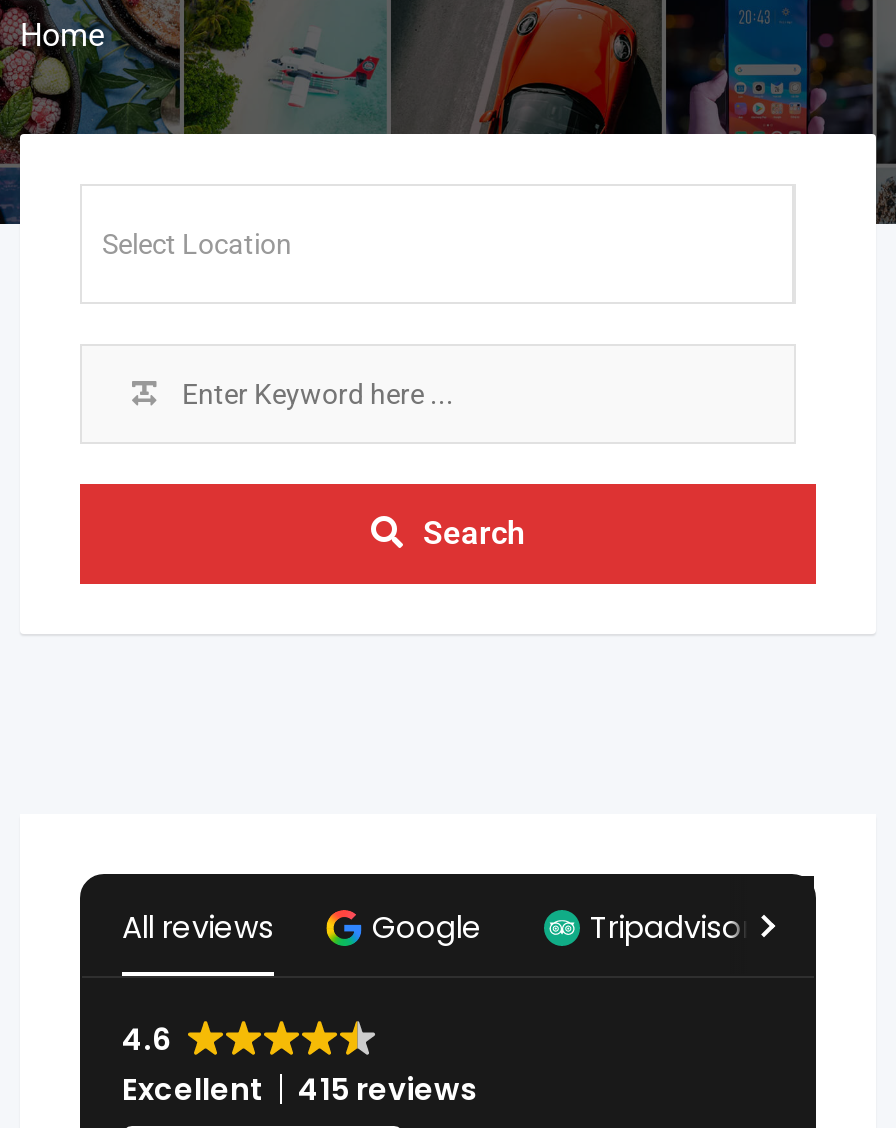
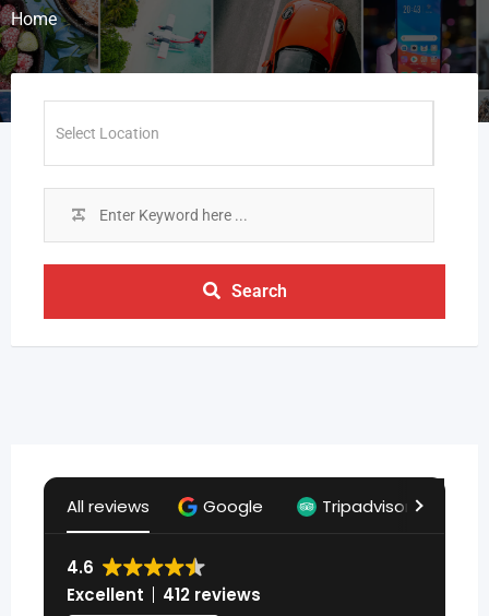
[122,1068,478,1110] Excellent 415 reviews -> [67,583,261,606] Excellent 412 reviews

